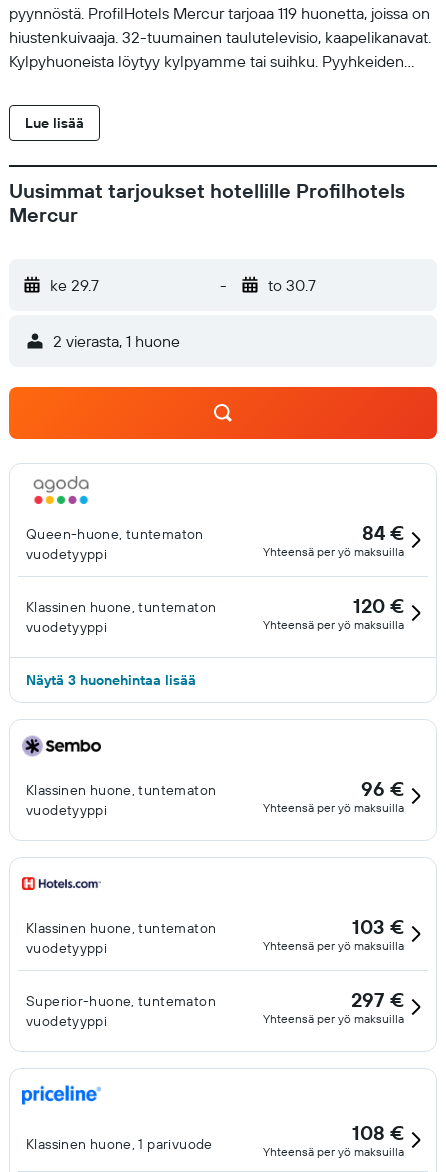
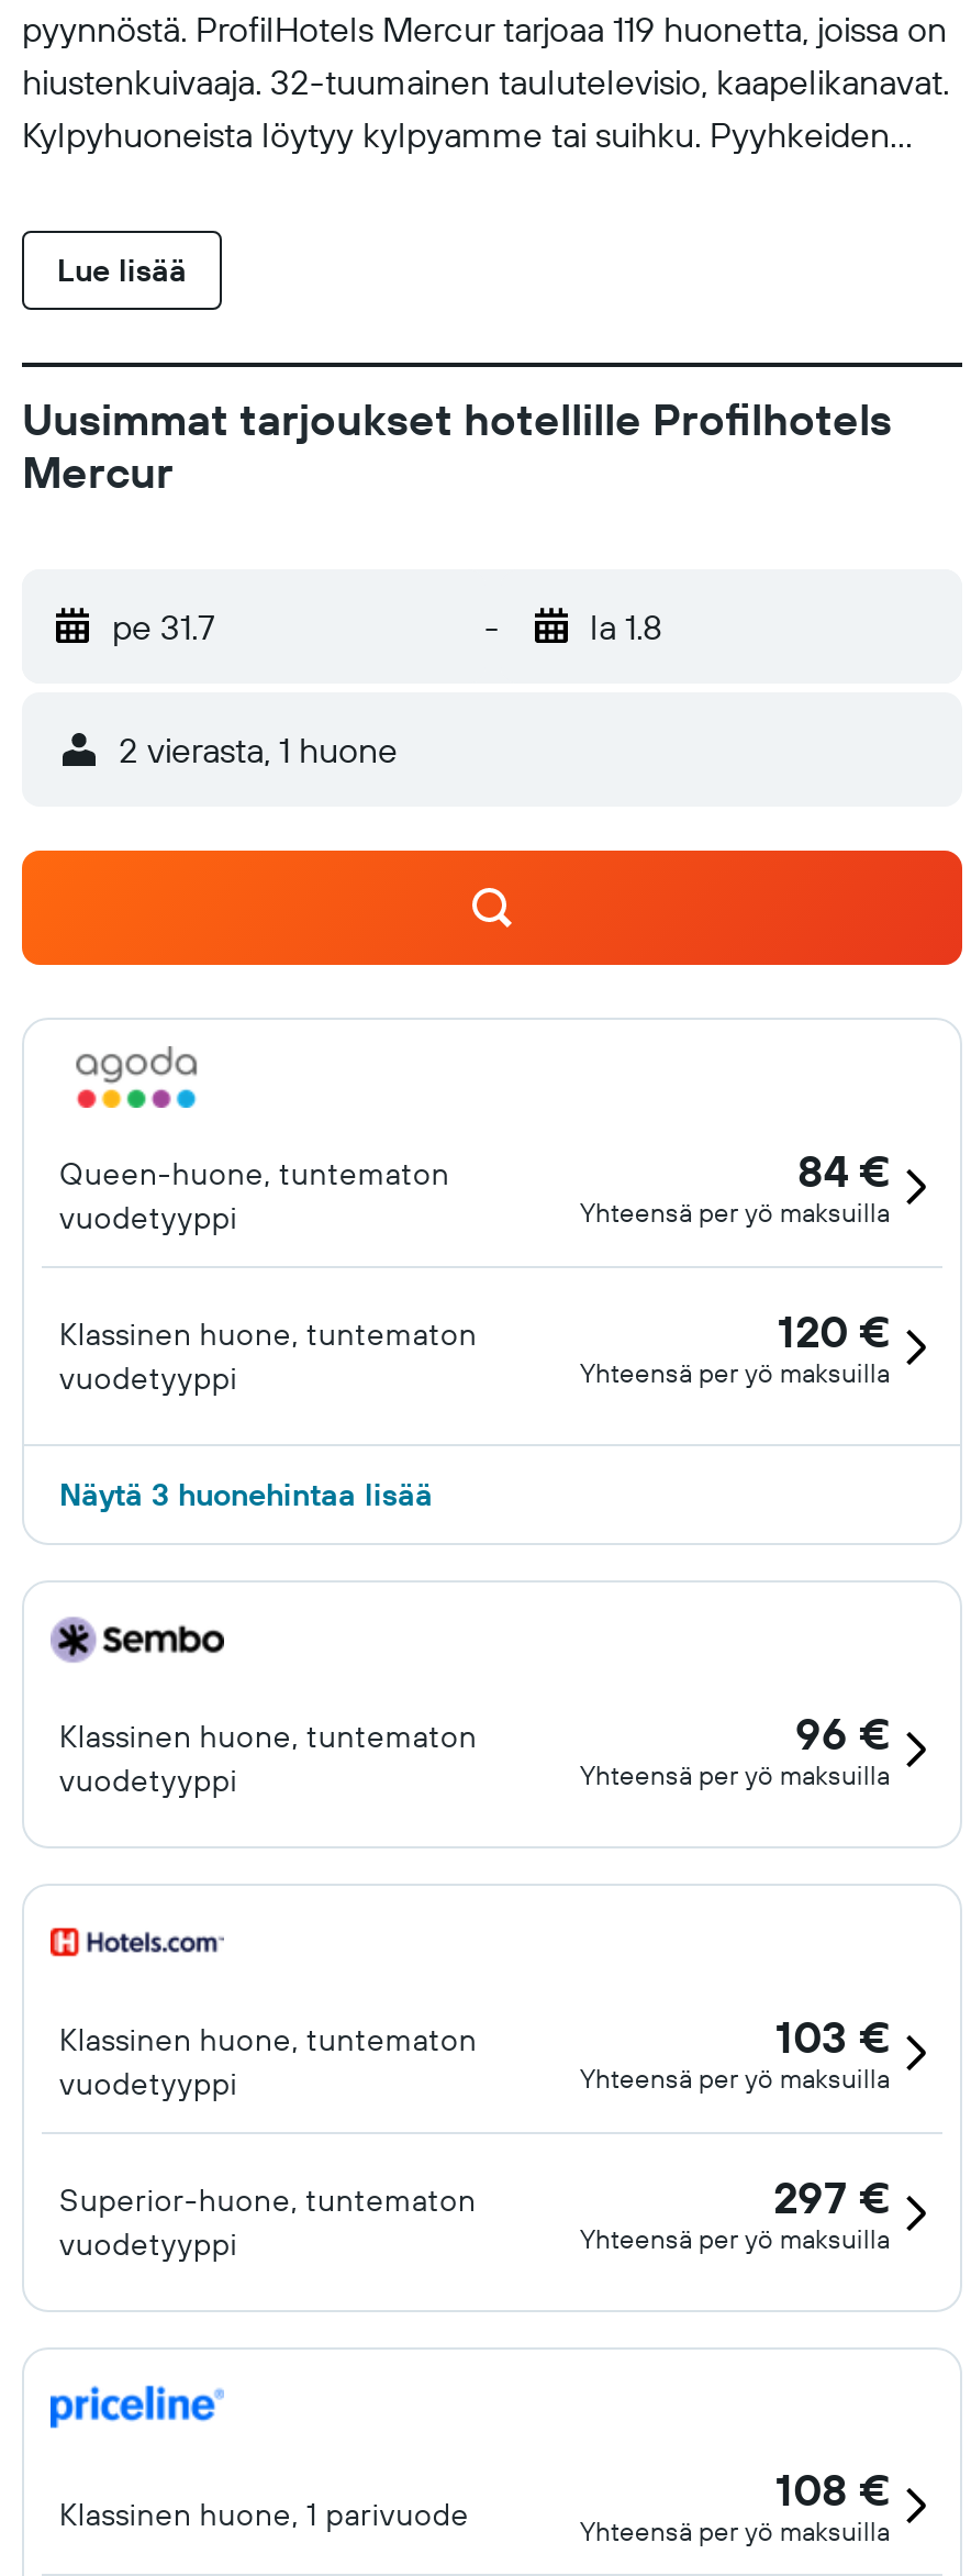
[50,275,99,295] ke 29.7 -> [112,604,215,648] pe 31.7
[267,275,315,295] to 30.7 -> [590,604,662,648] la 1.8

